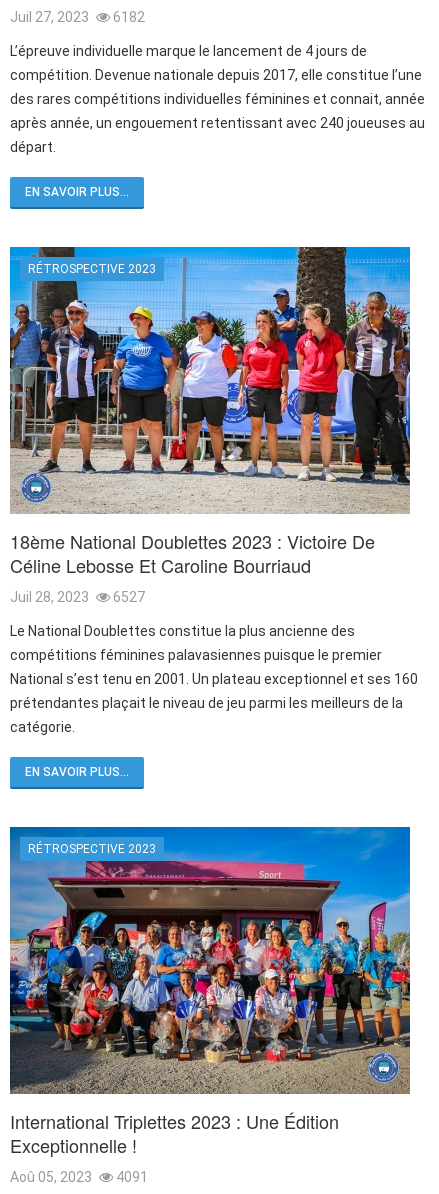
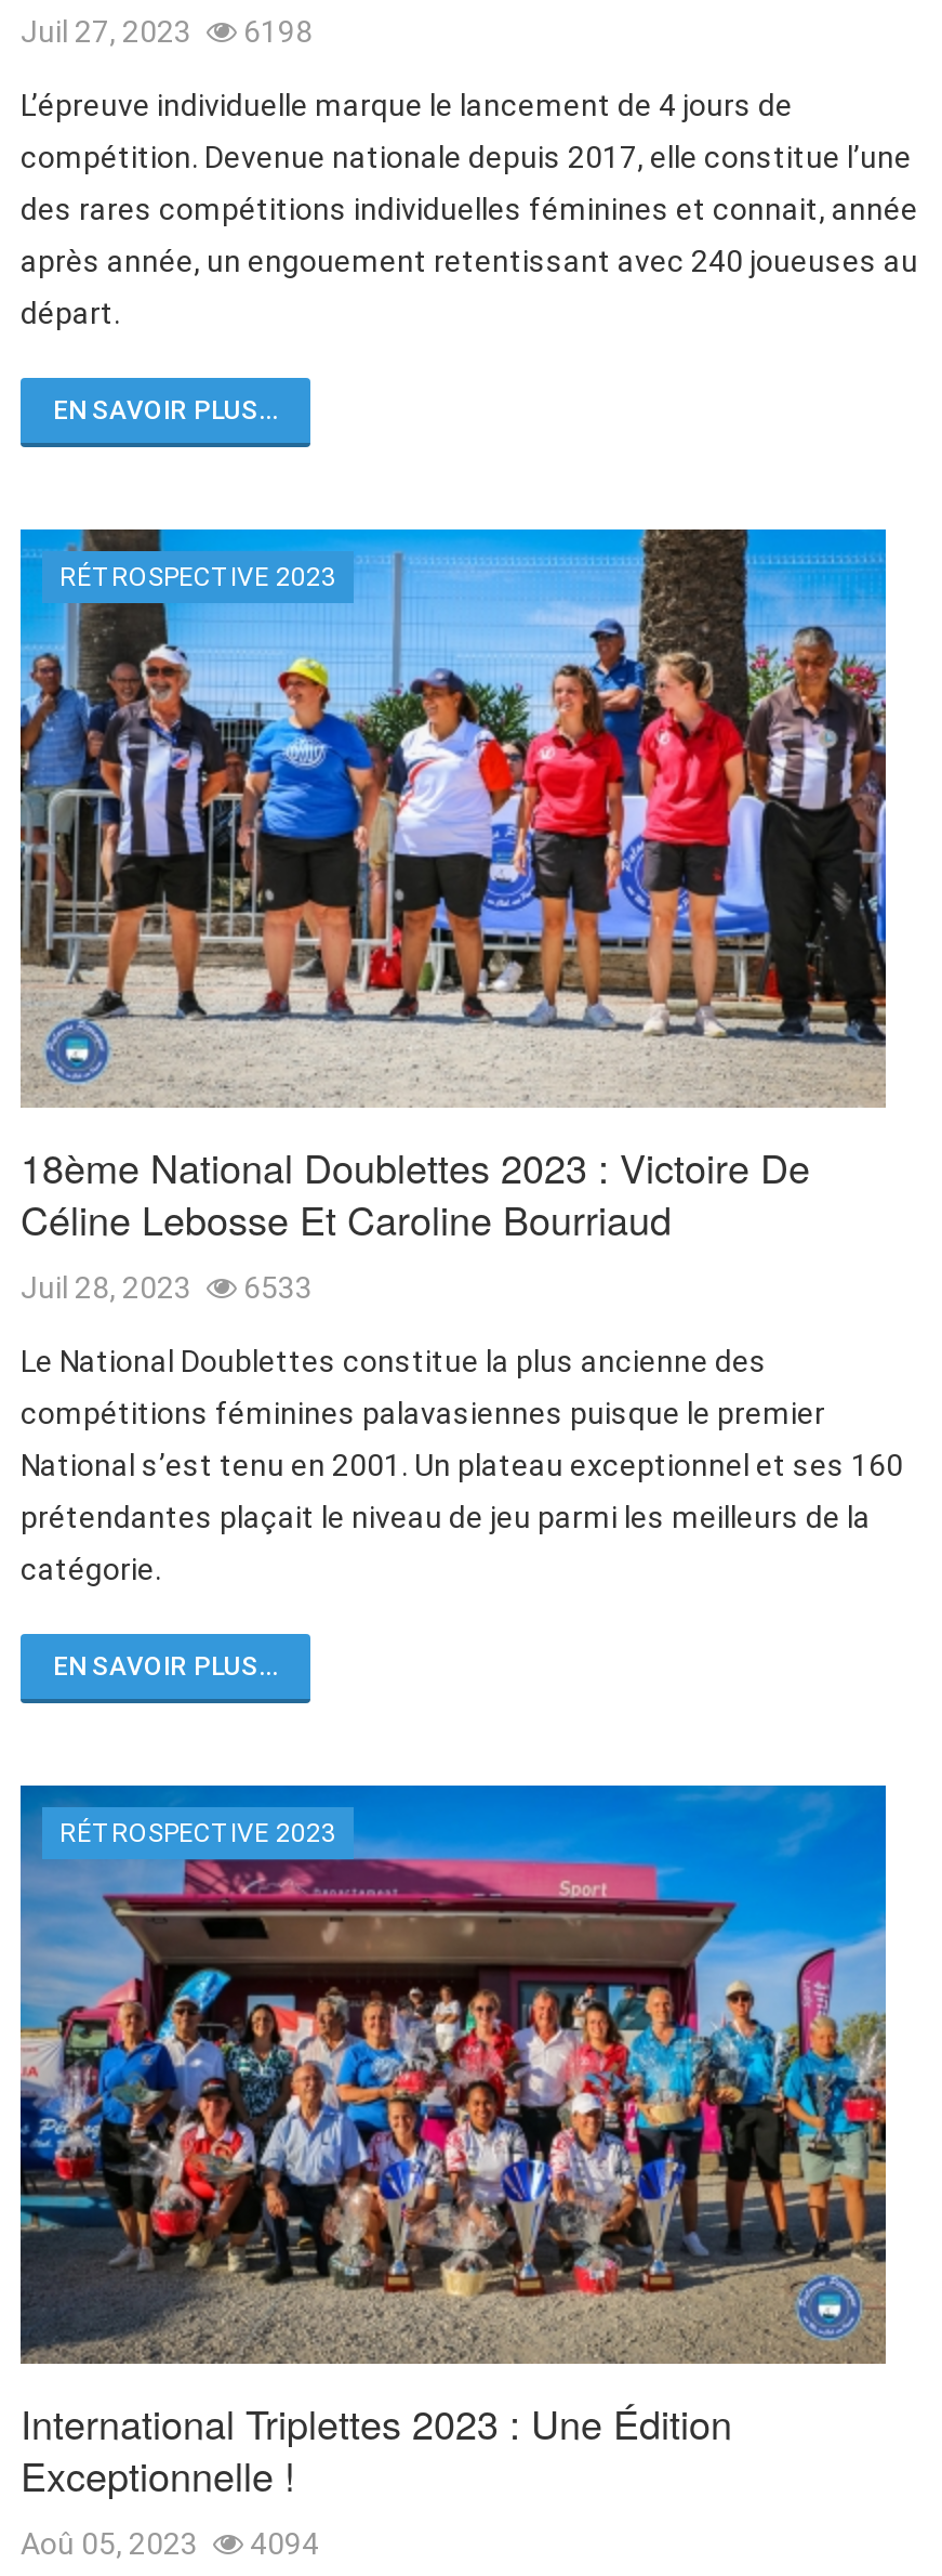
[10,9,145,25] Juil 27, 2023 6182 -> [21,14,313,49] Juil 27, 2023 6198
[10,589,145,605] Juil 28, 2023 6527 -> [21,1270,313,1305] Juil 28, 2023 6533
[10,1169,148,1185] Aoû 05, 2023 4091 -> [21,2526,319,2561] Aoû 05, 2023 4094

